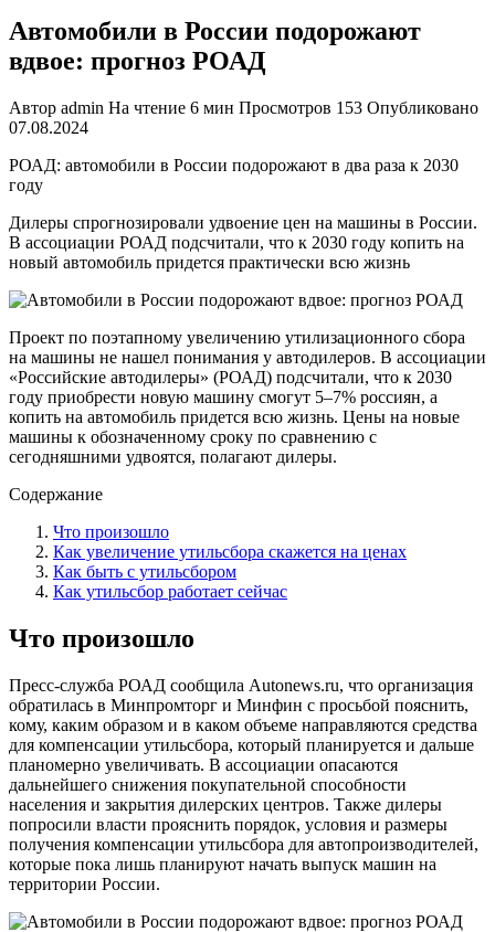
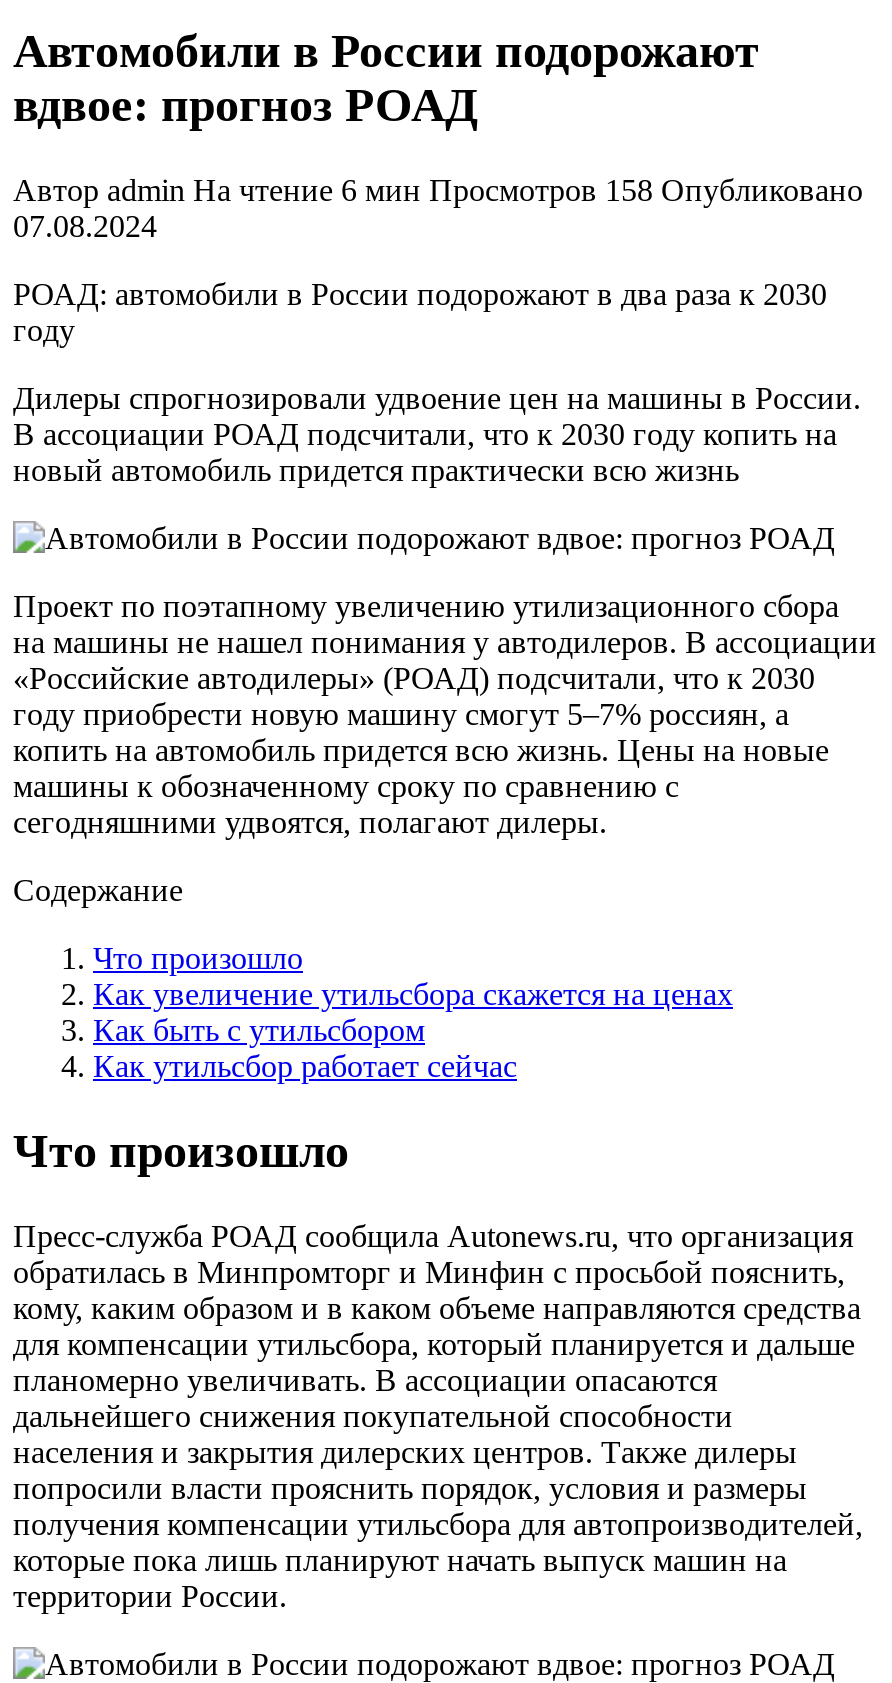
[9,98,478,117] Автор admin На чтение 6 мин Просмотров 153 Опубликовано -> [13,173,863,207] Автор admin На чтение 6 мин Просмотров 158 Опубликовано

